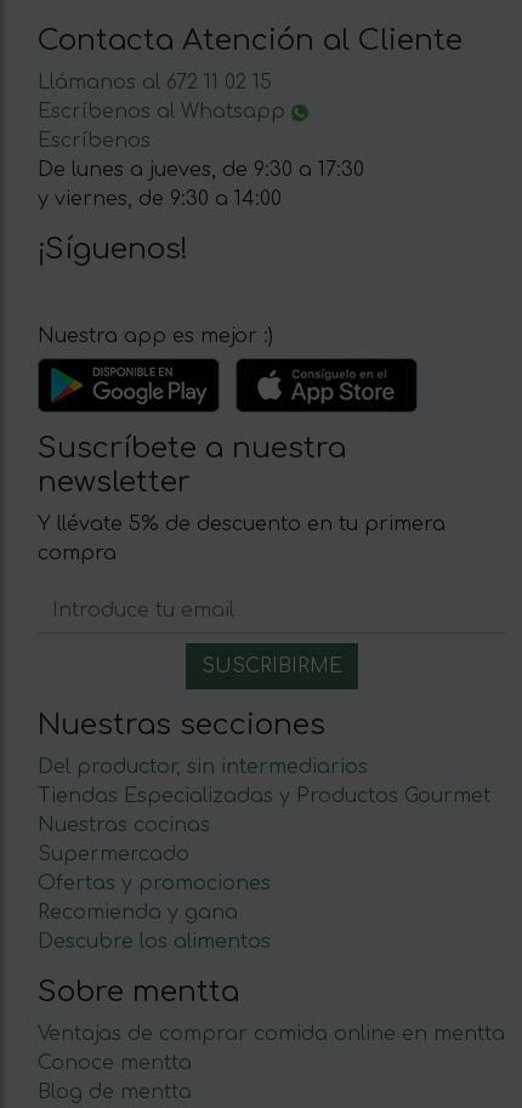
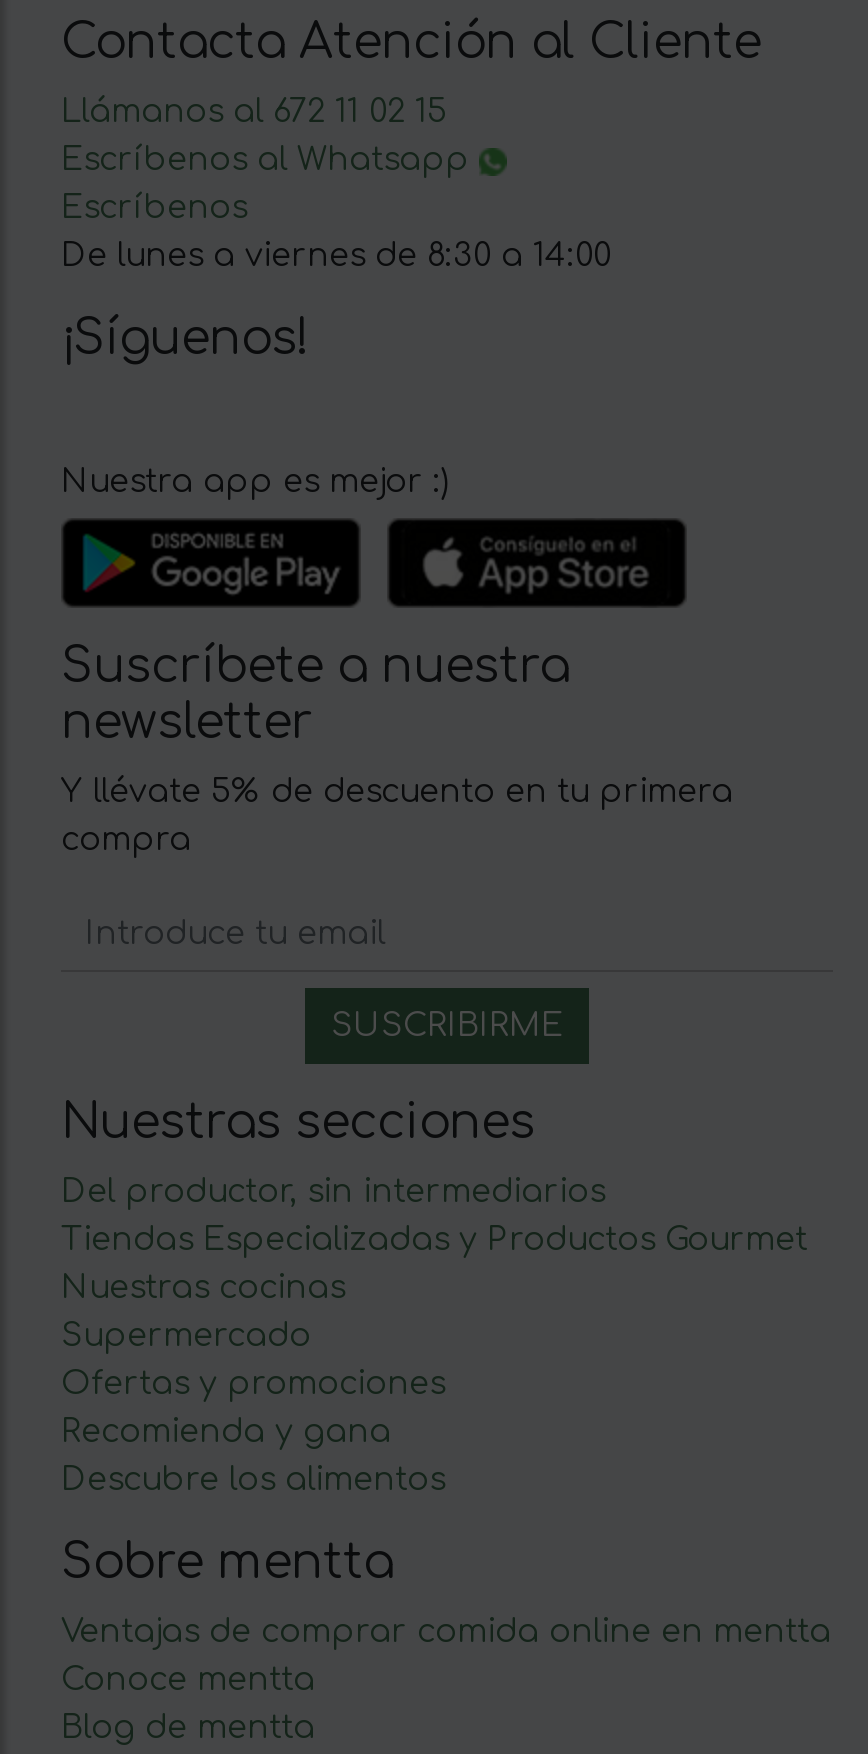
[38,159,364,210] De lunes a jueves, de 9:30 a 17:30 | y viernes, de 9:30 a 14:00 -> [61,239,611,275] De lunes a viernes de 8:30 a 14:00

